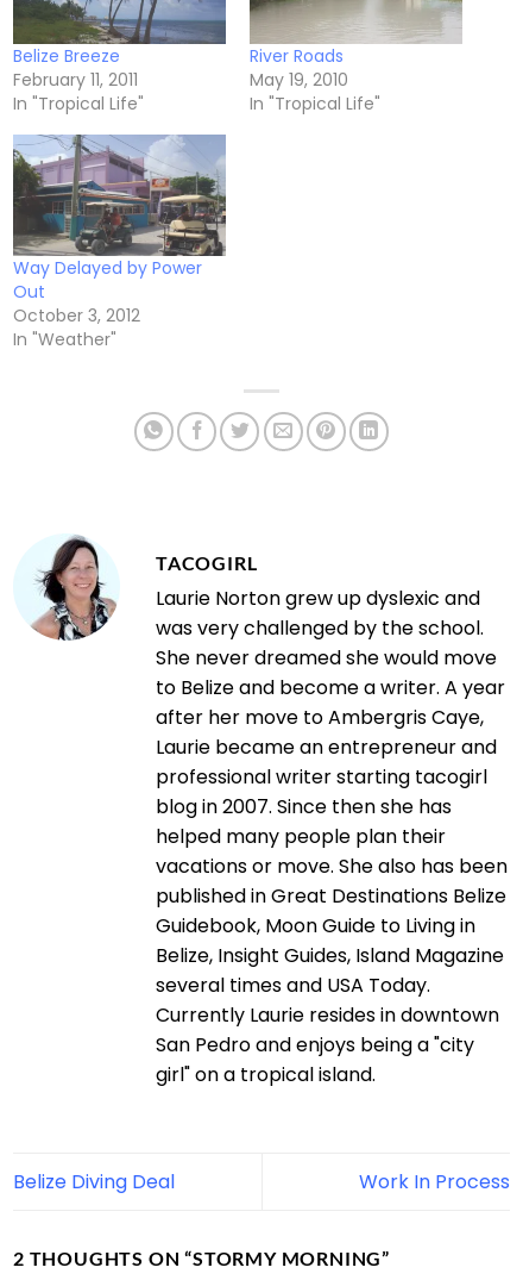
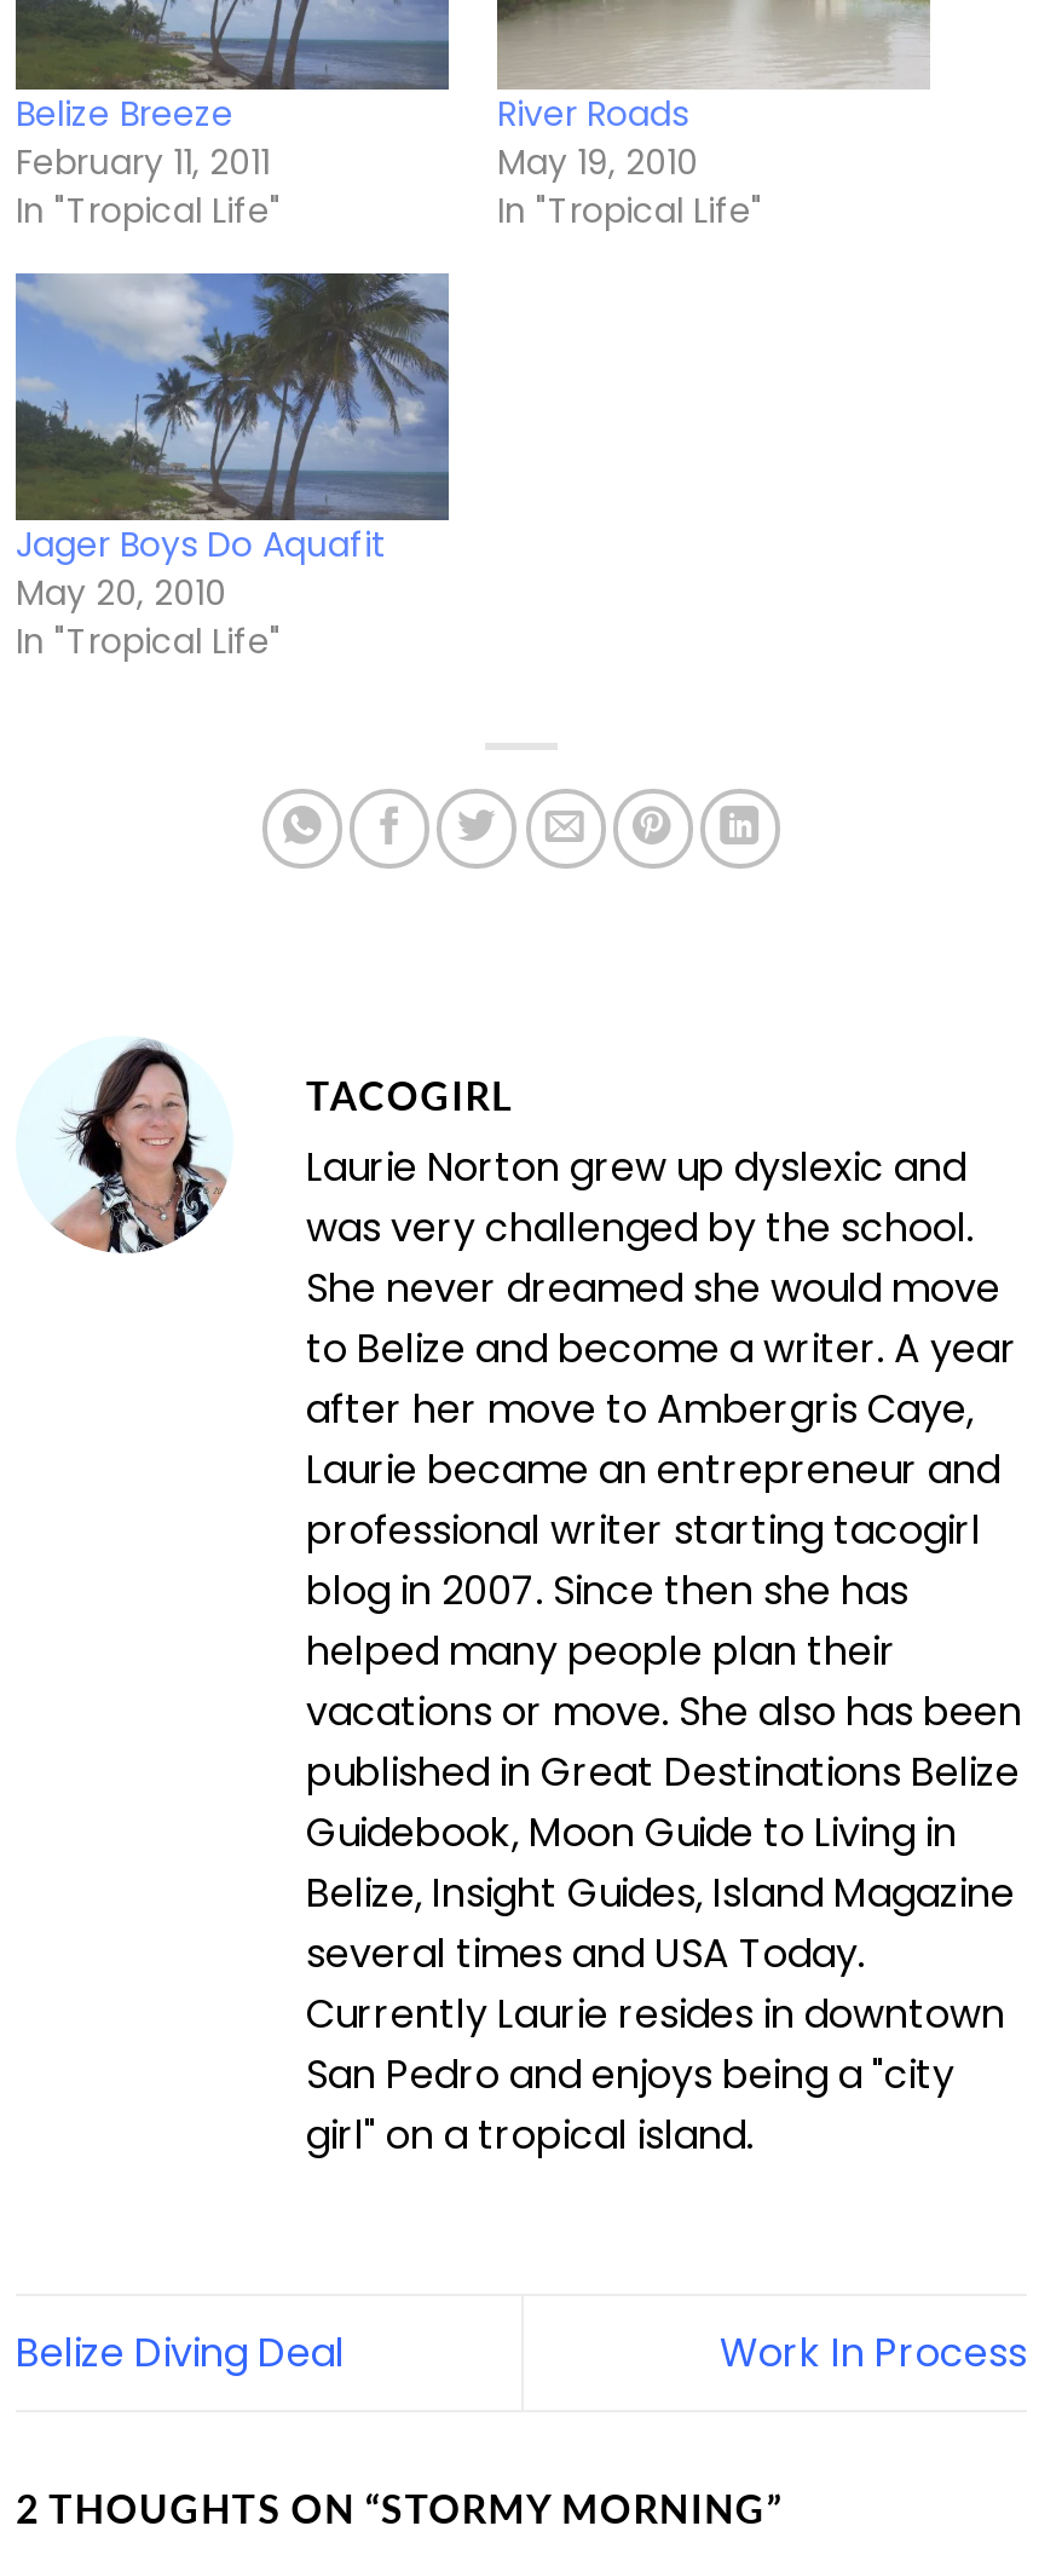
[12,135,227,351] [image] | Way Delayed by Power | Out | October 3, 2012 | In "Weather" -> [13,271,449,666] [image] | Jager Boys Do Aquafit | May 20, 2010 | In "Tropical Life"

